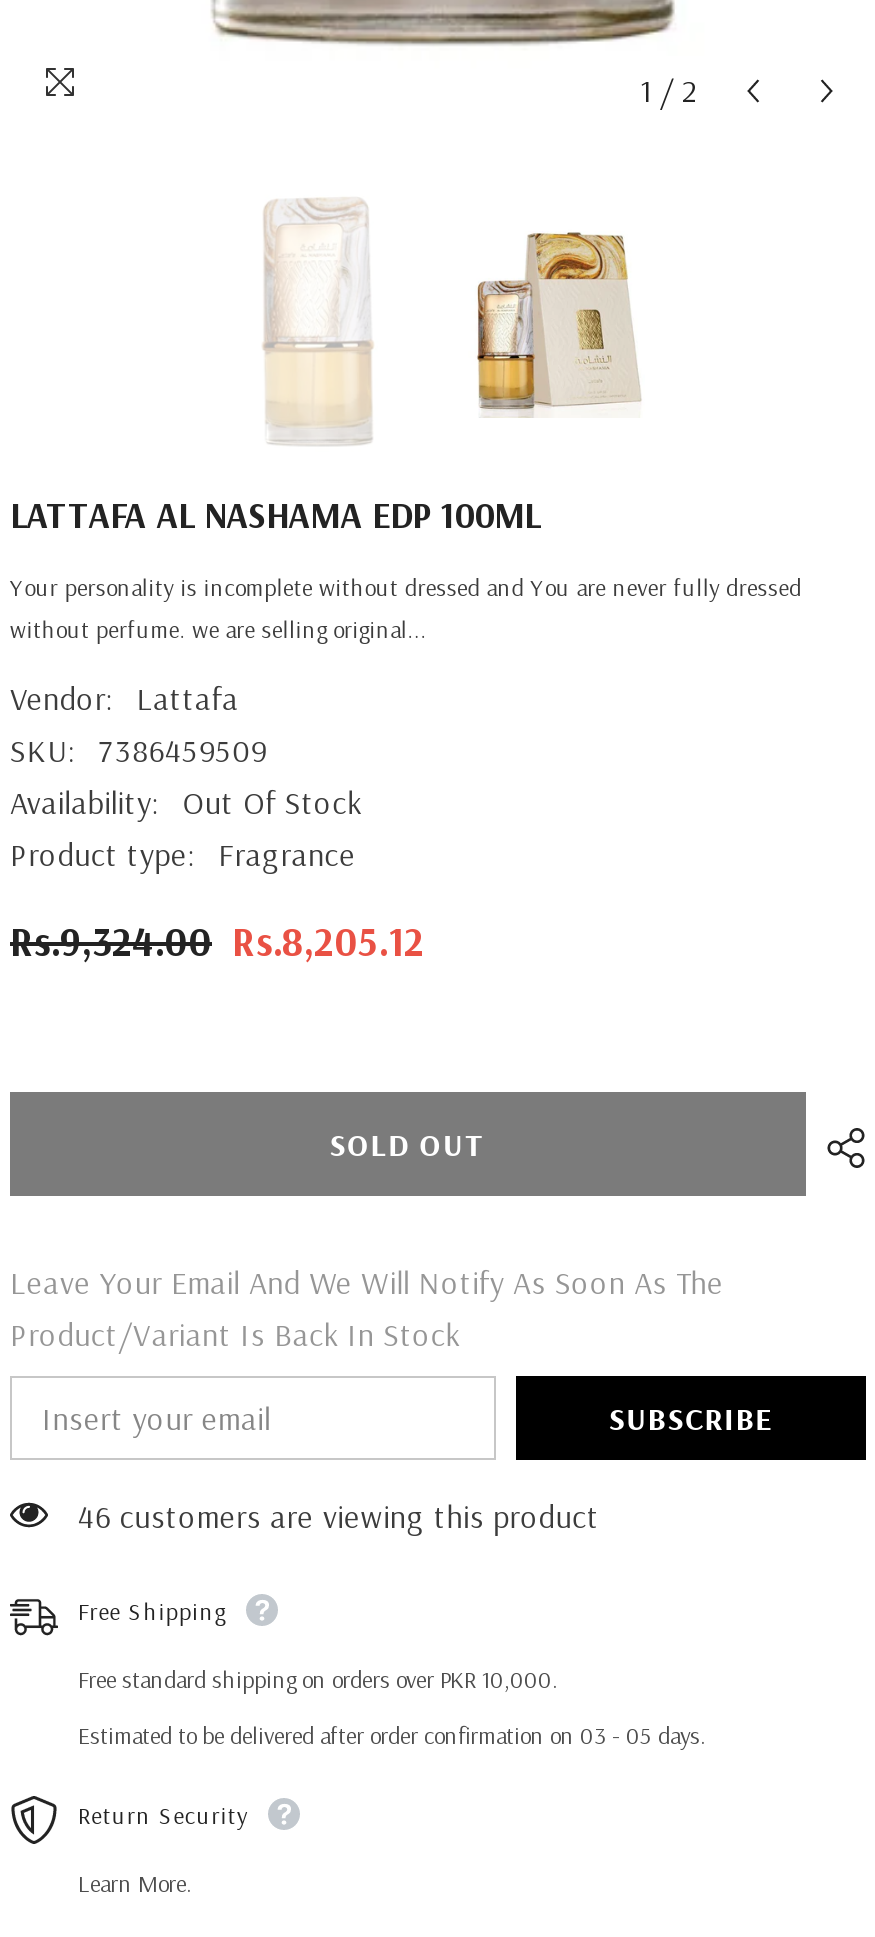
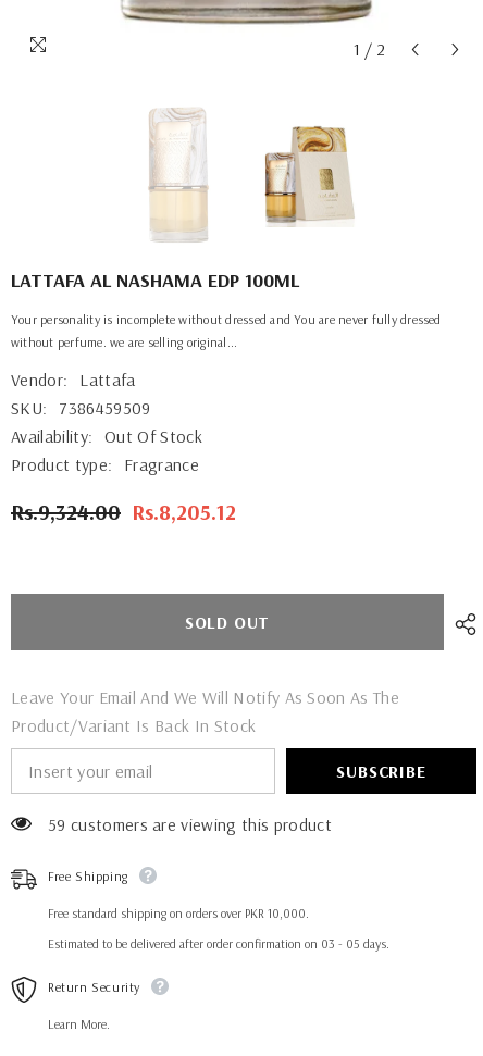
[78,1497,600,1537] 46 customers are viewing this product -> [48,814,332,836] 59 customers are viewing this product

